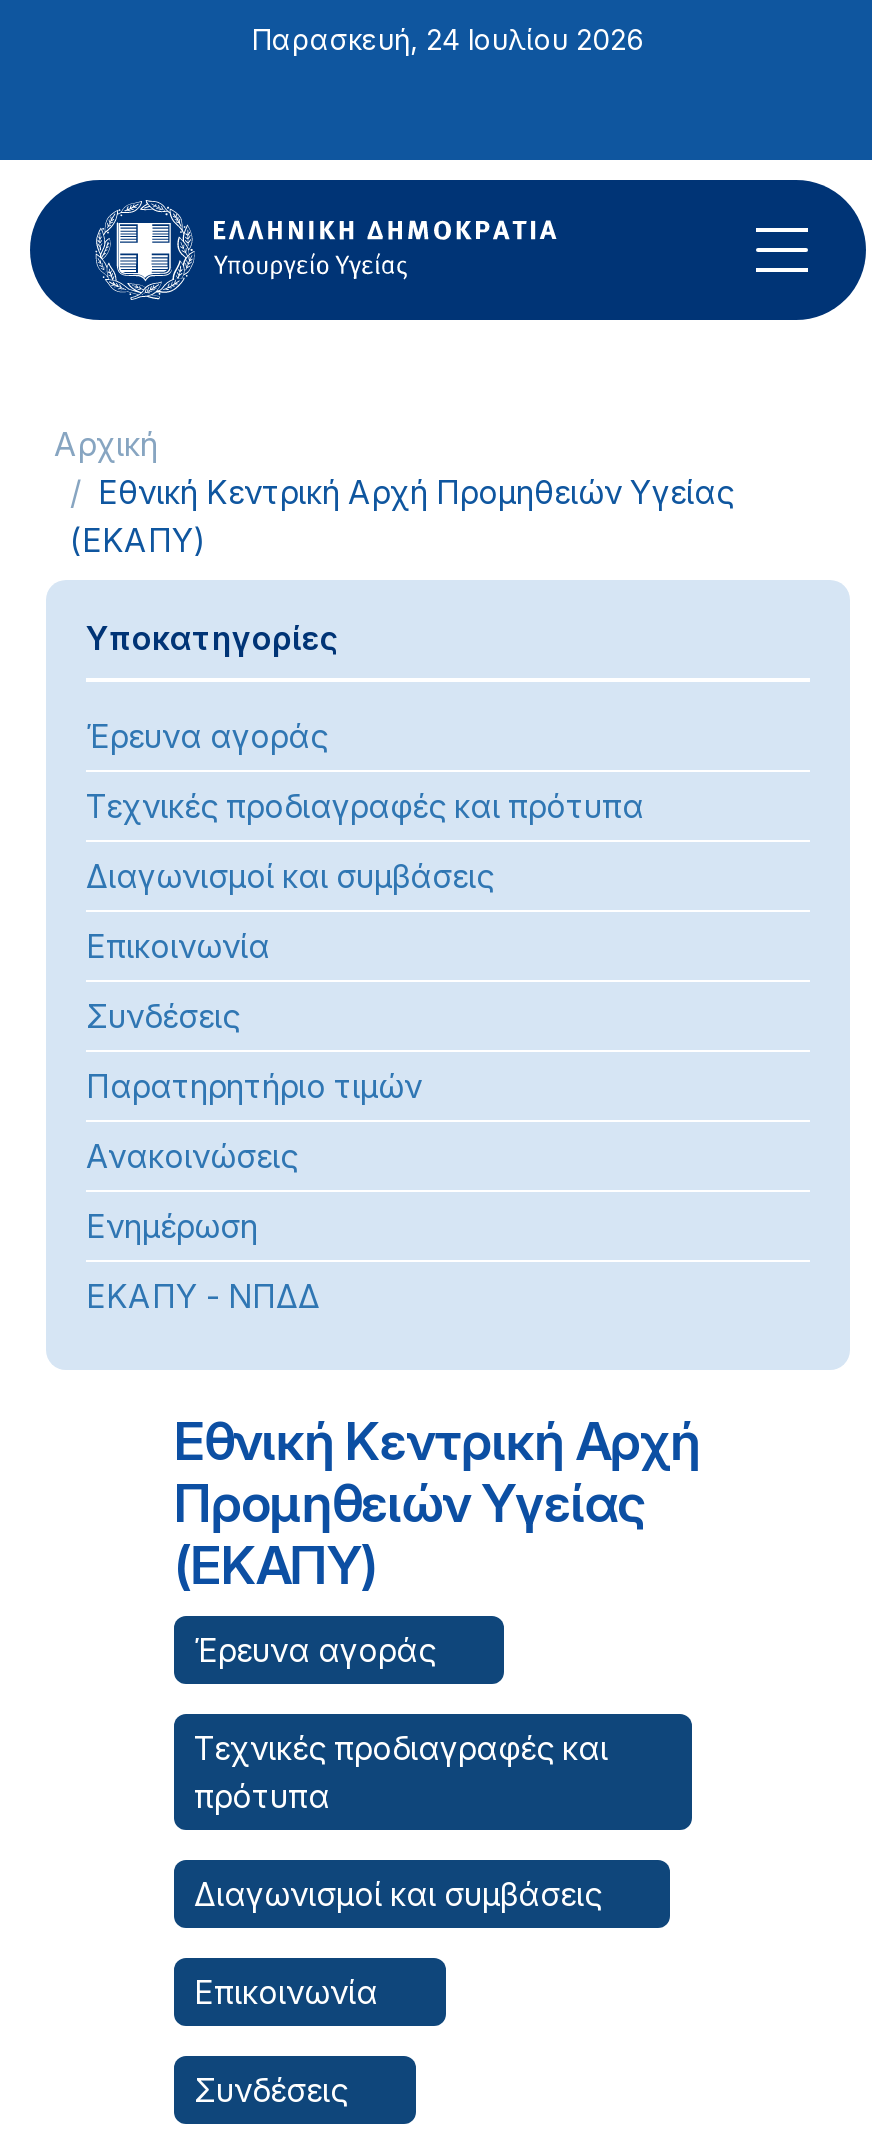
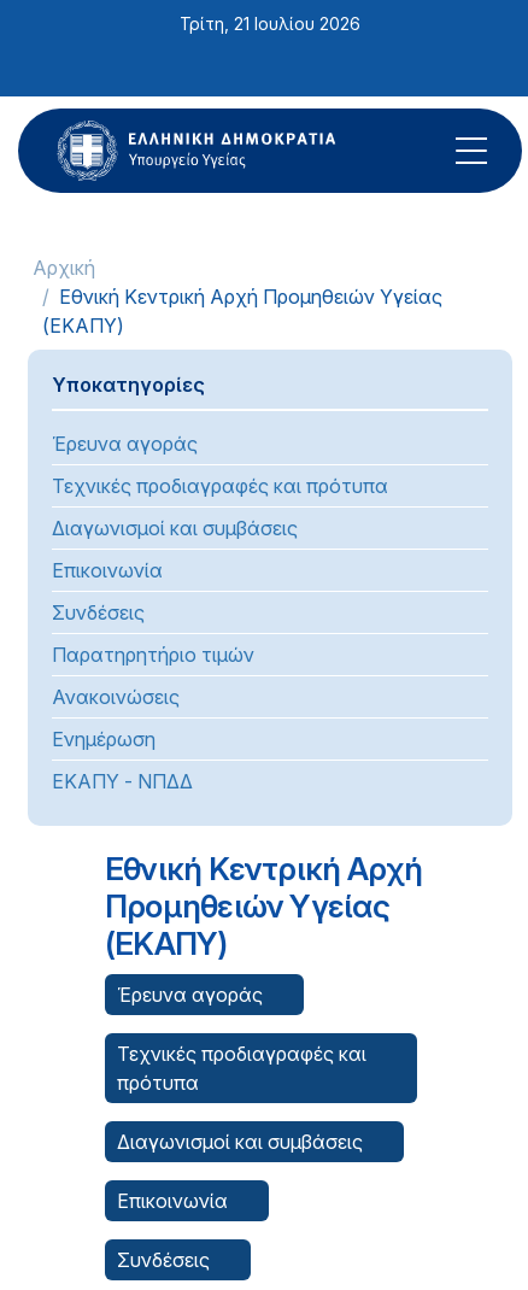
[252,22,644,56] Παρασκευή, 24 Ιουλίου 2026 -> [180,13,360,34] Τρίτη, 21 Ιουλίου 2026

